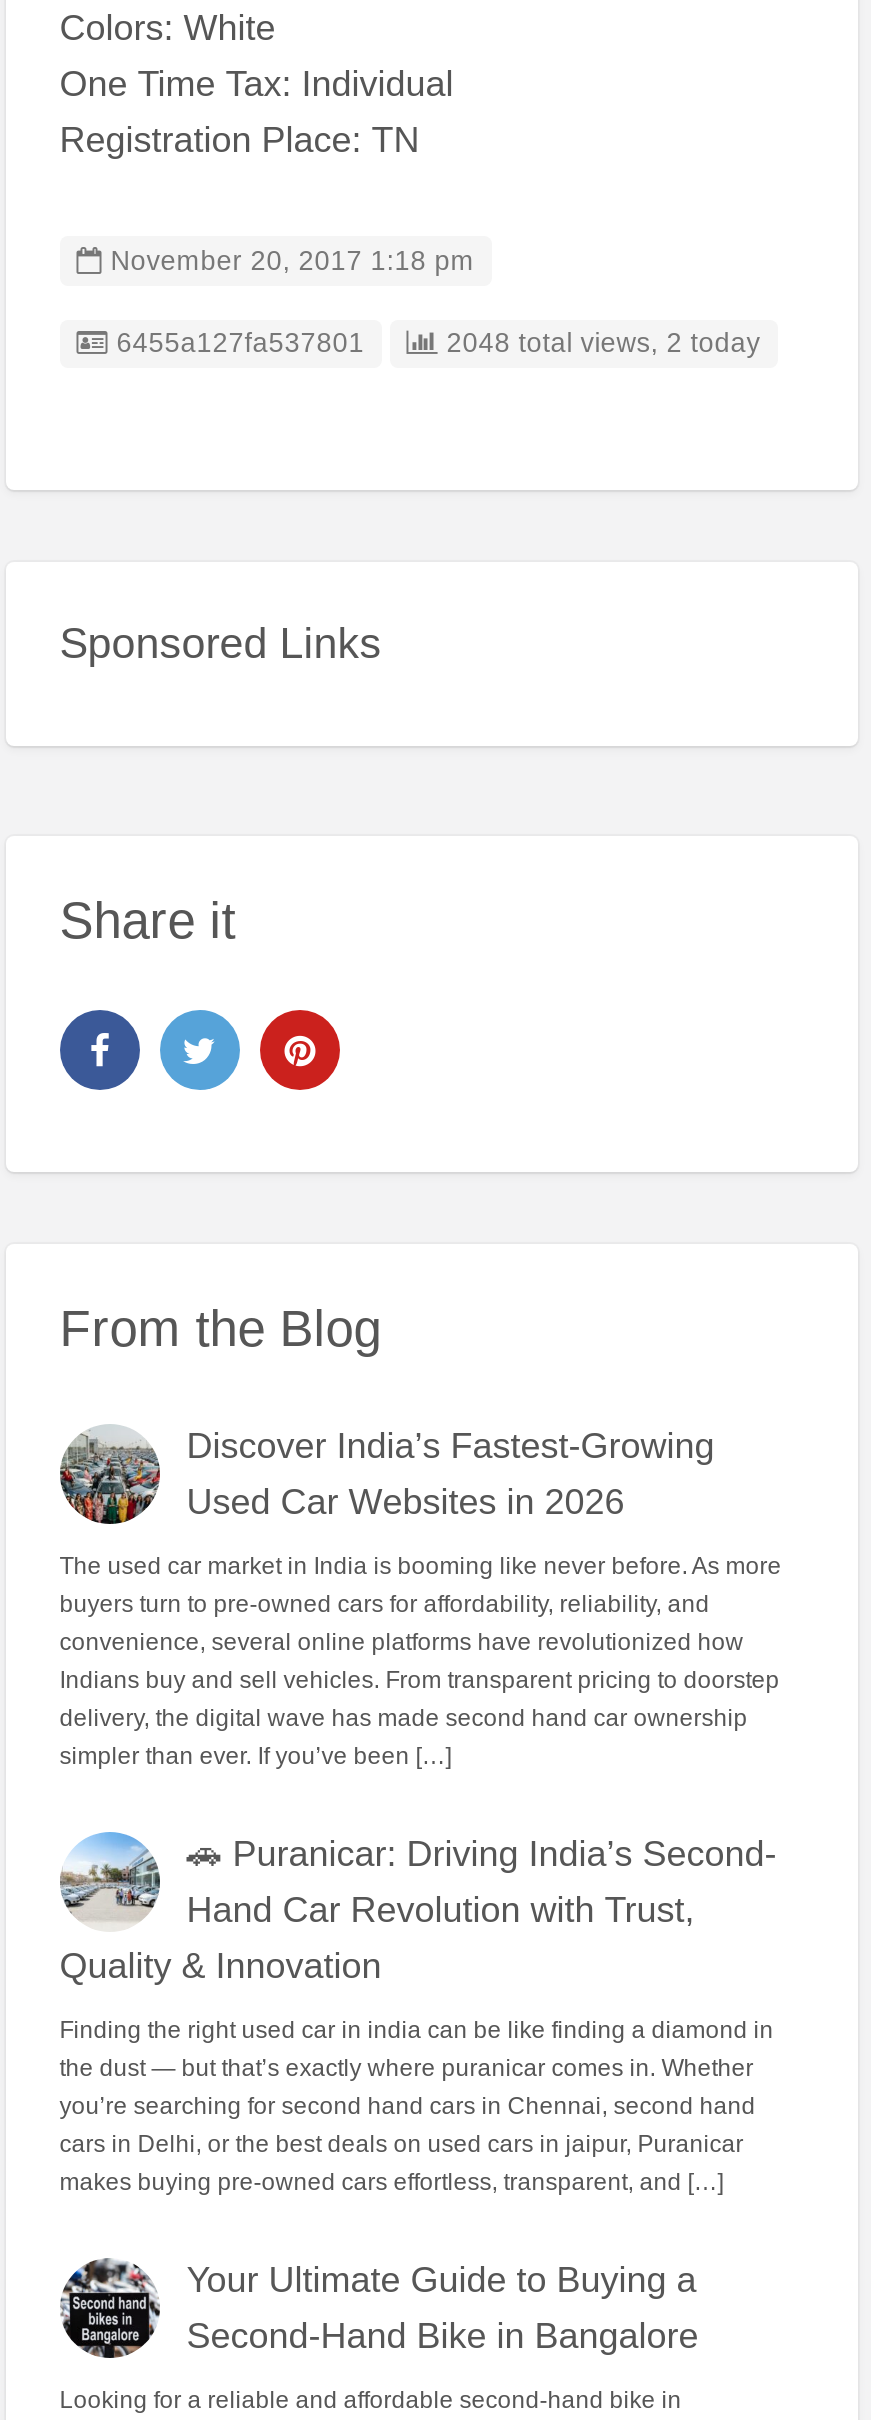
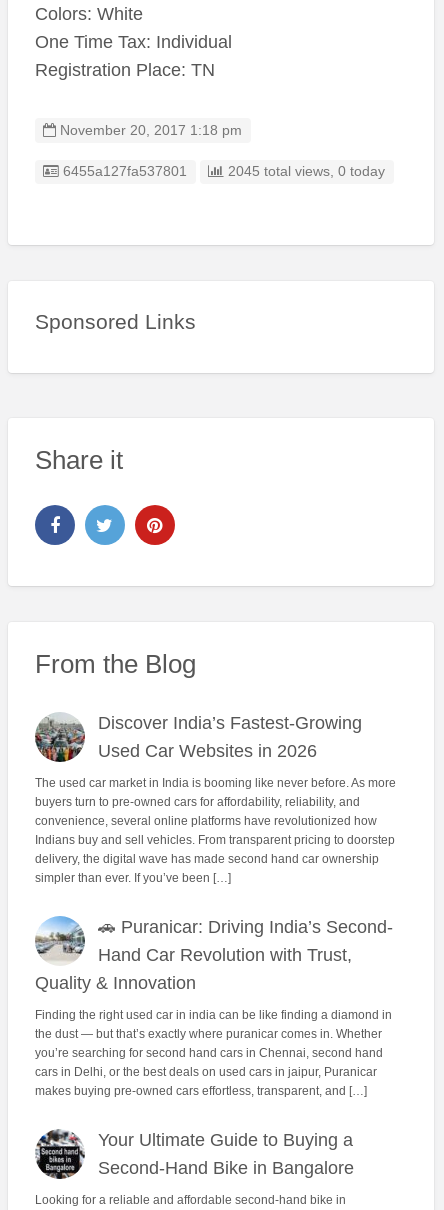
[438,329,760,359] 2048 total views, 2 today -> [224,164,385,179] 2045 total views, 0 today

